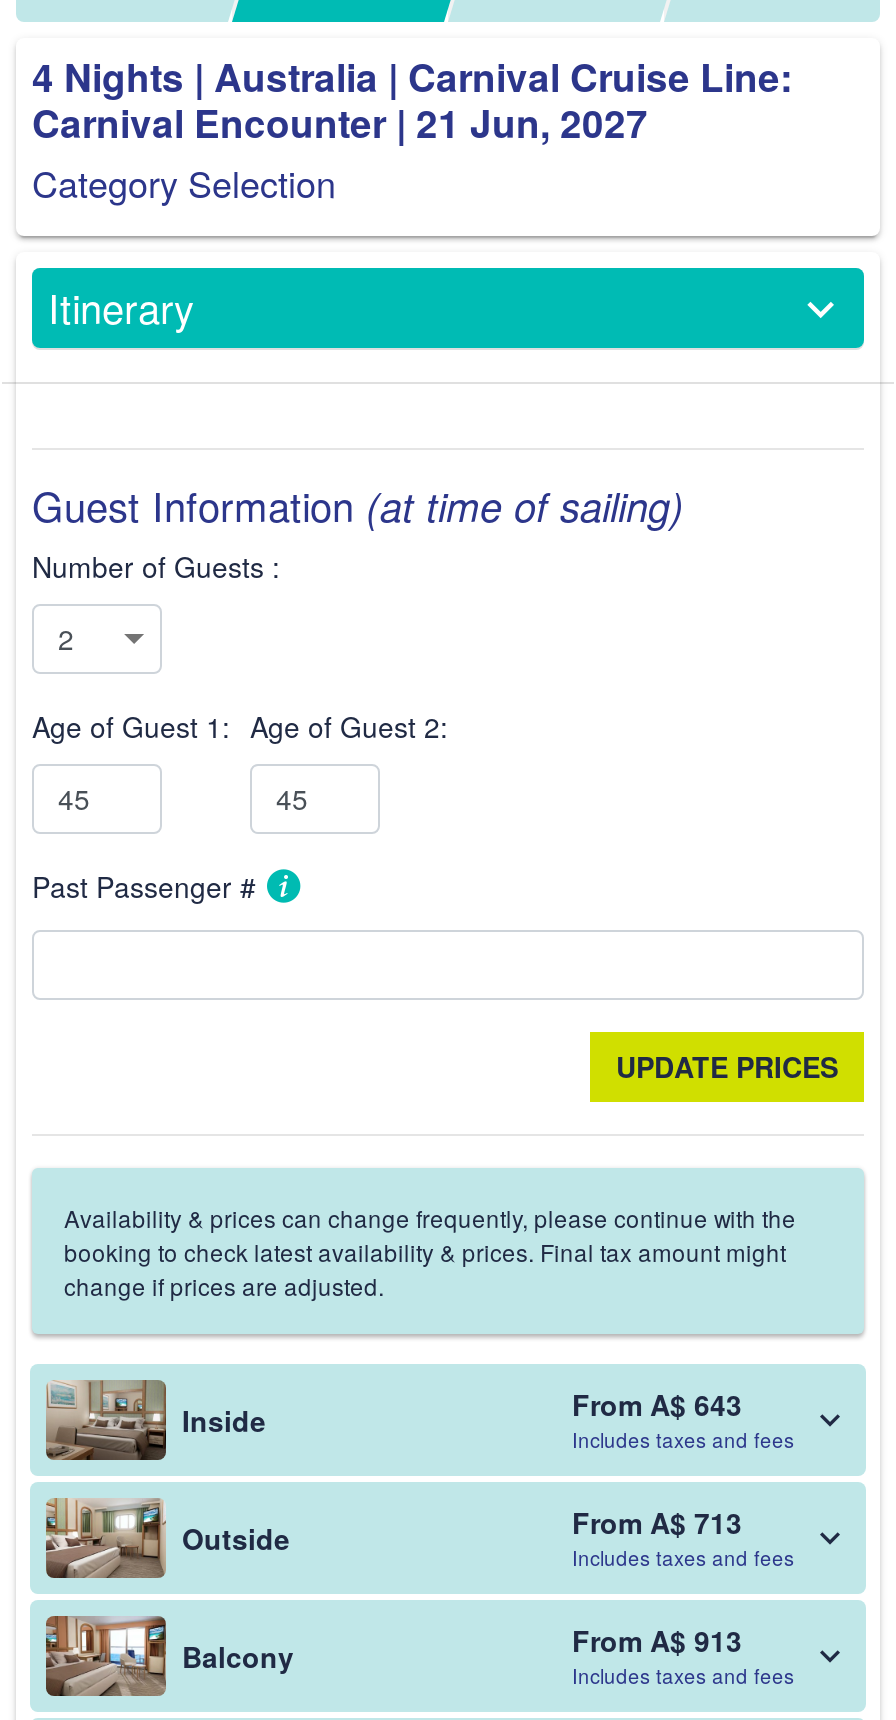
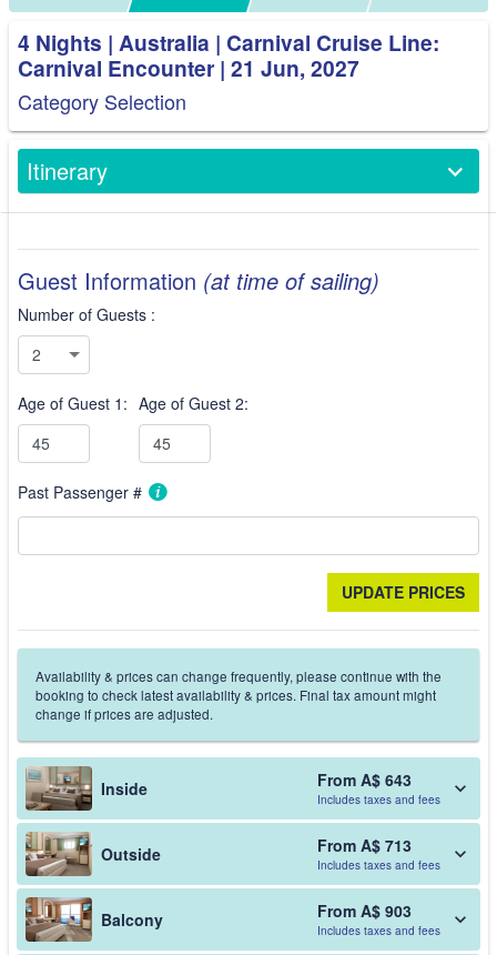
[572,1621,742,1661] From A$ 913 -> [317,900,412,922] From A$ 903

